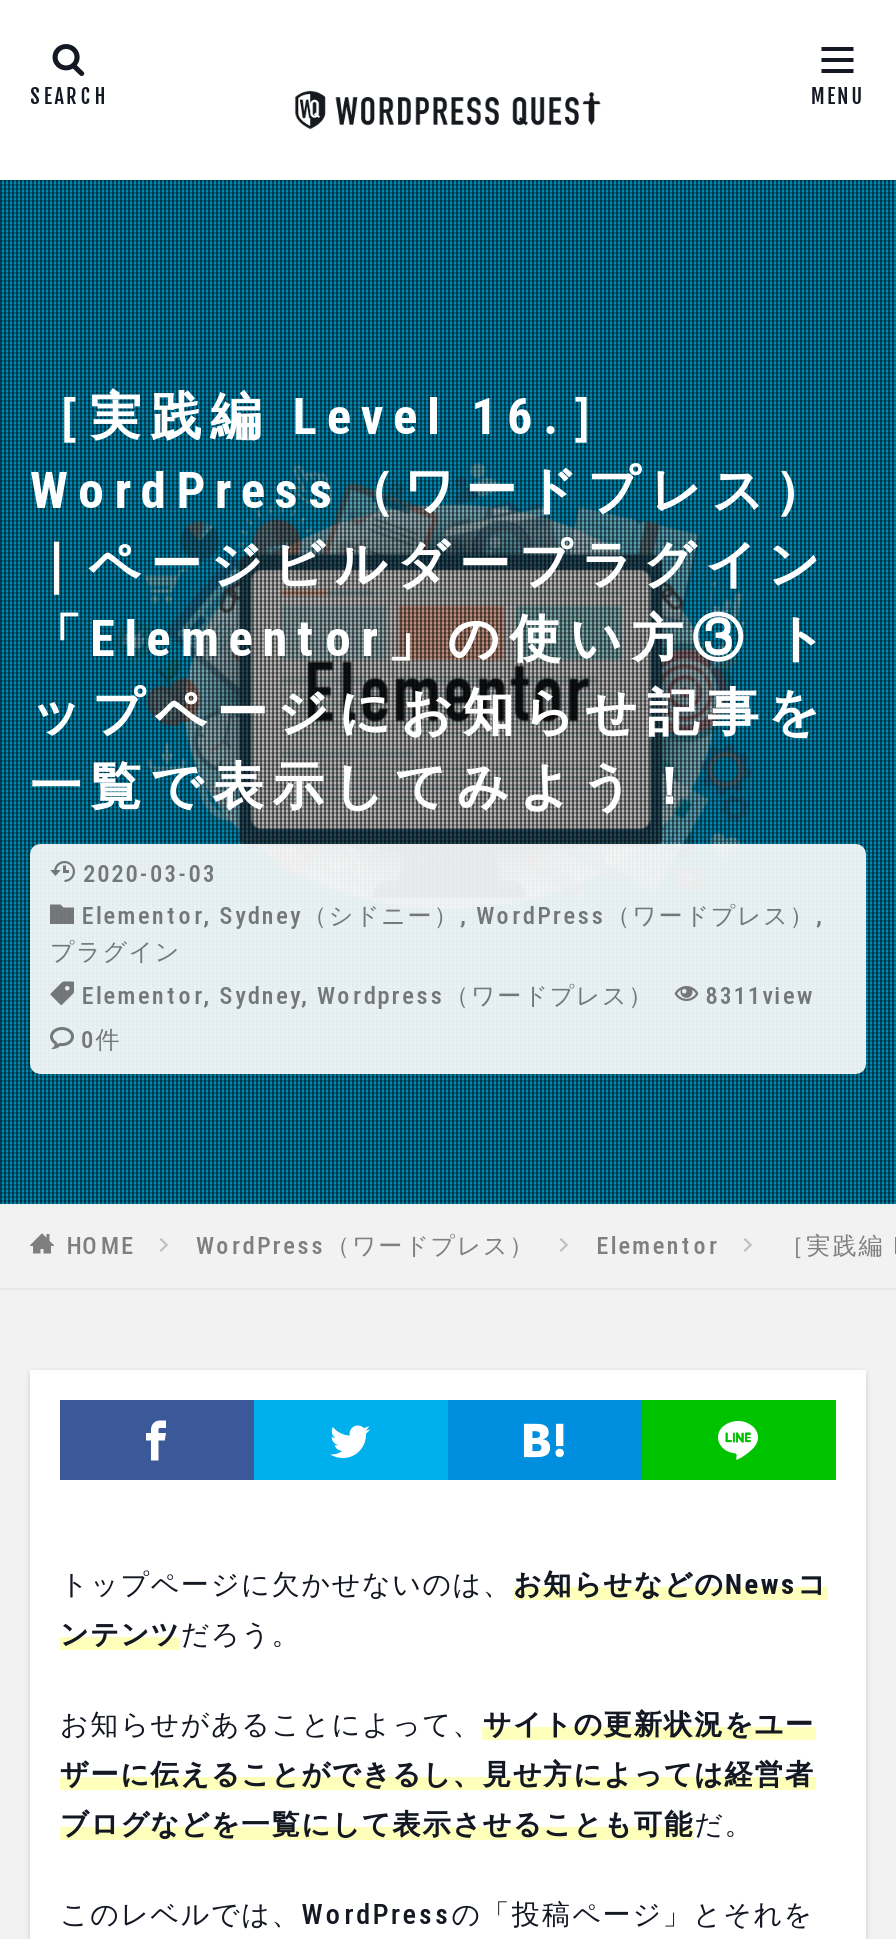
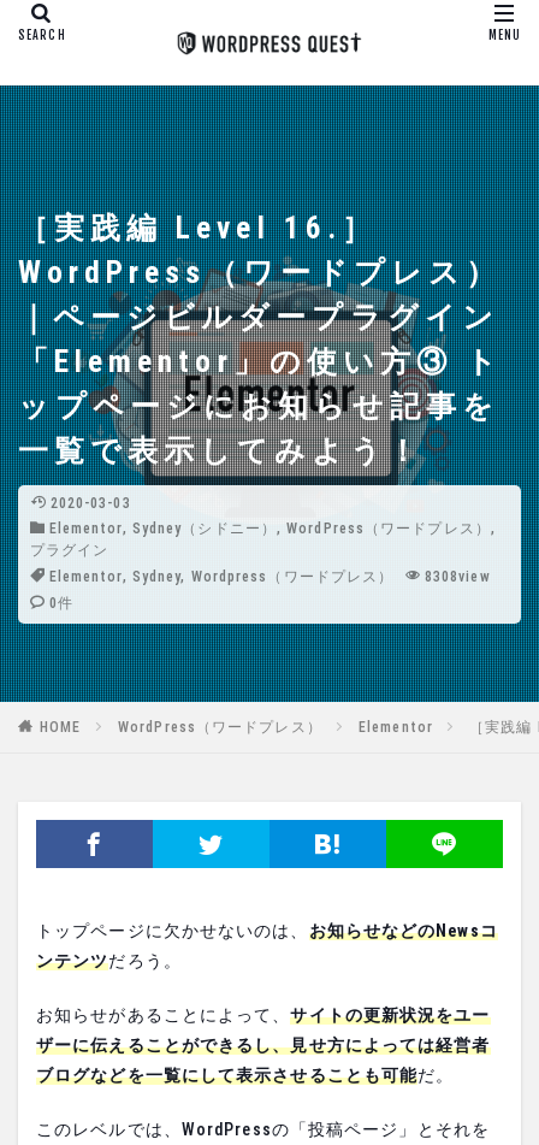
[81,982,815,1010] Elementor, Sydney, Wordpress（ワードプレス） 8311view -> [49,568,491,585] Elementor, Sydney, Wordpress（ワードプレス） 8308view

